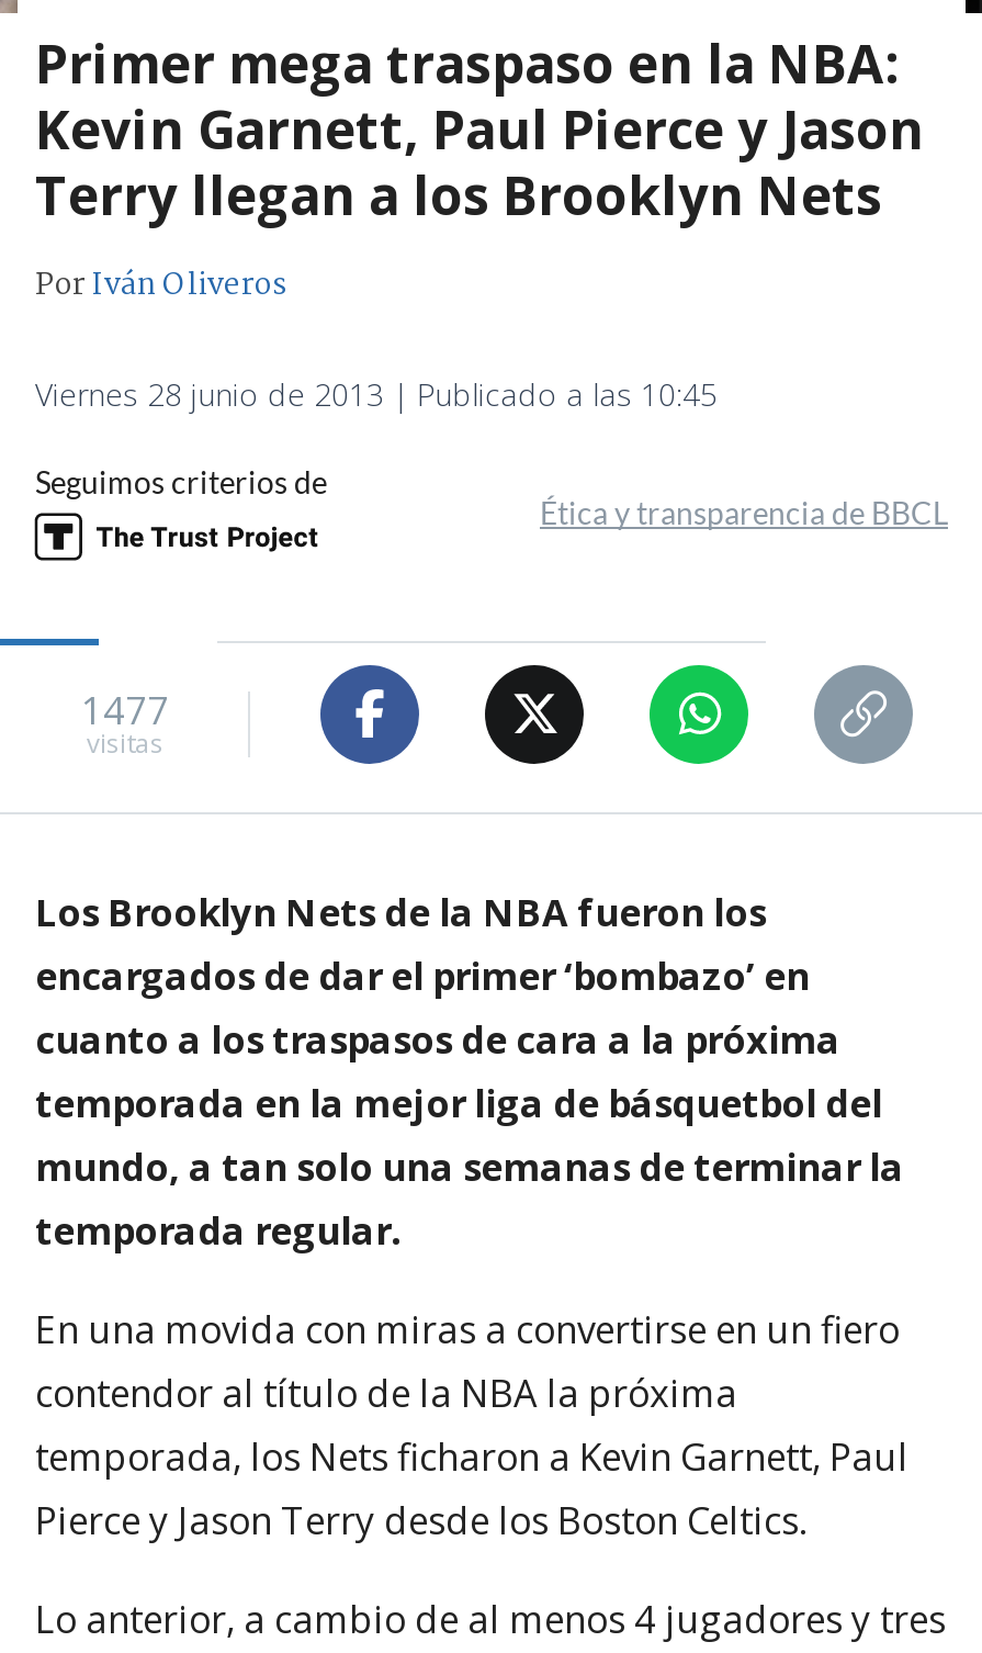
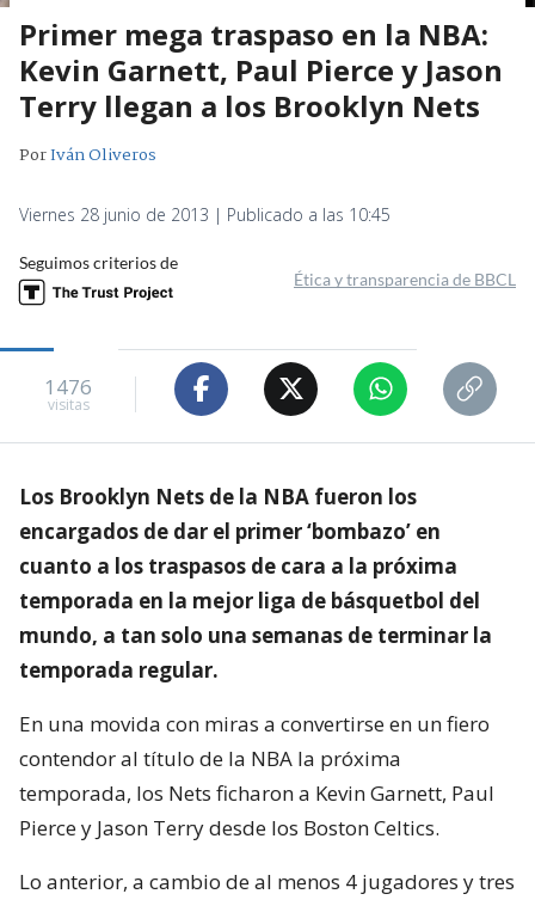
[81,686,169,736] 1477 -> [44,373,92,401] 1476

